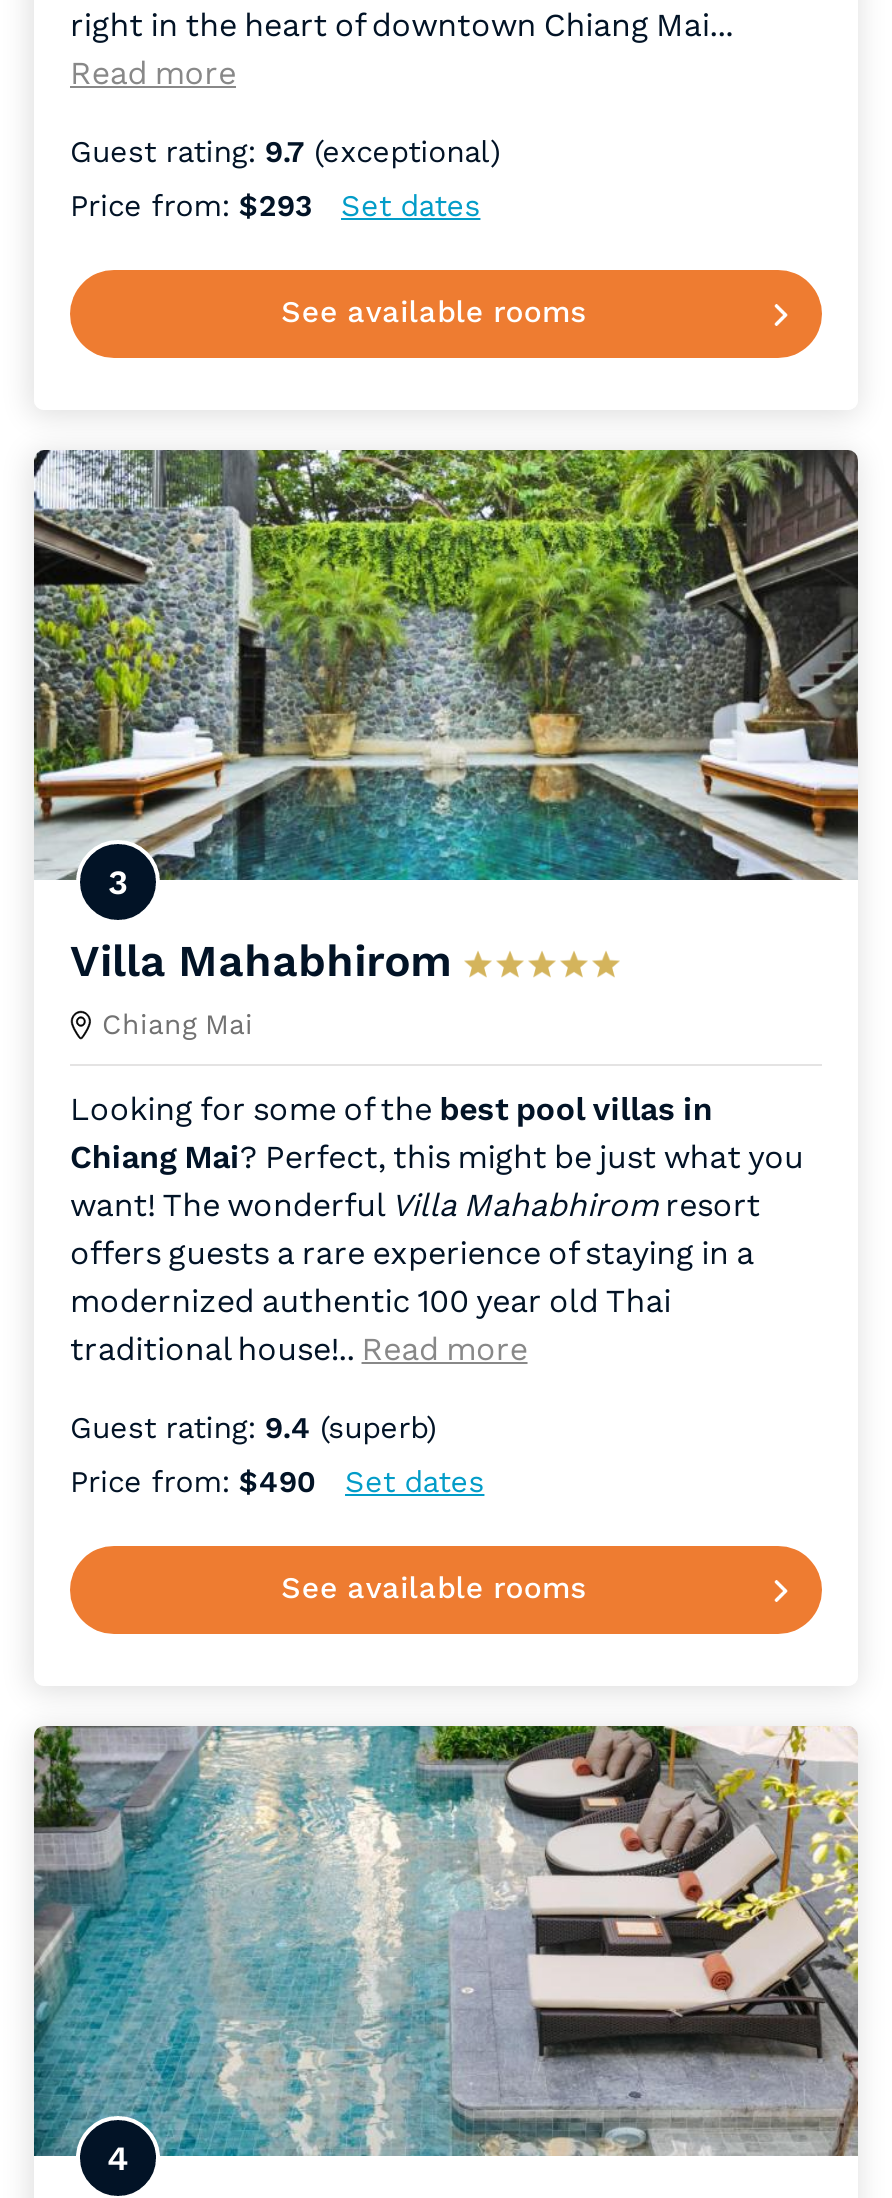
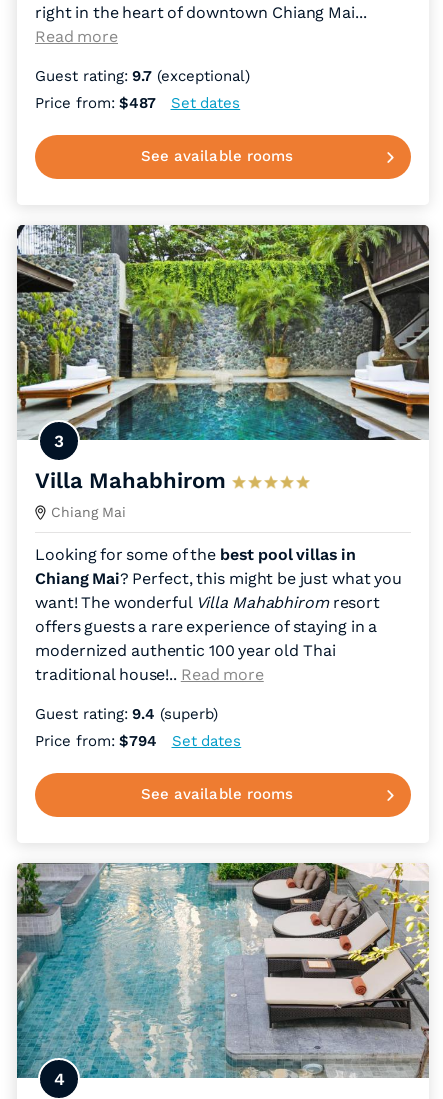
[70,188,480,224] Price from: $293 Set dates -> [35,94,240,112] Price from: $487 Set dates
[70,1464,484,1500] Price from: $490 Set dates -> [35,732,241,750] Price from: $794 Set dates

